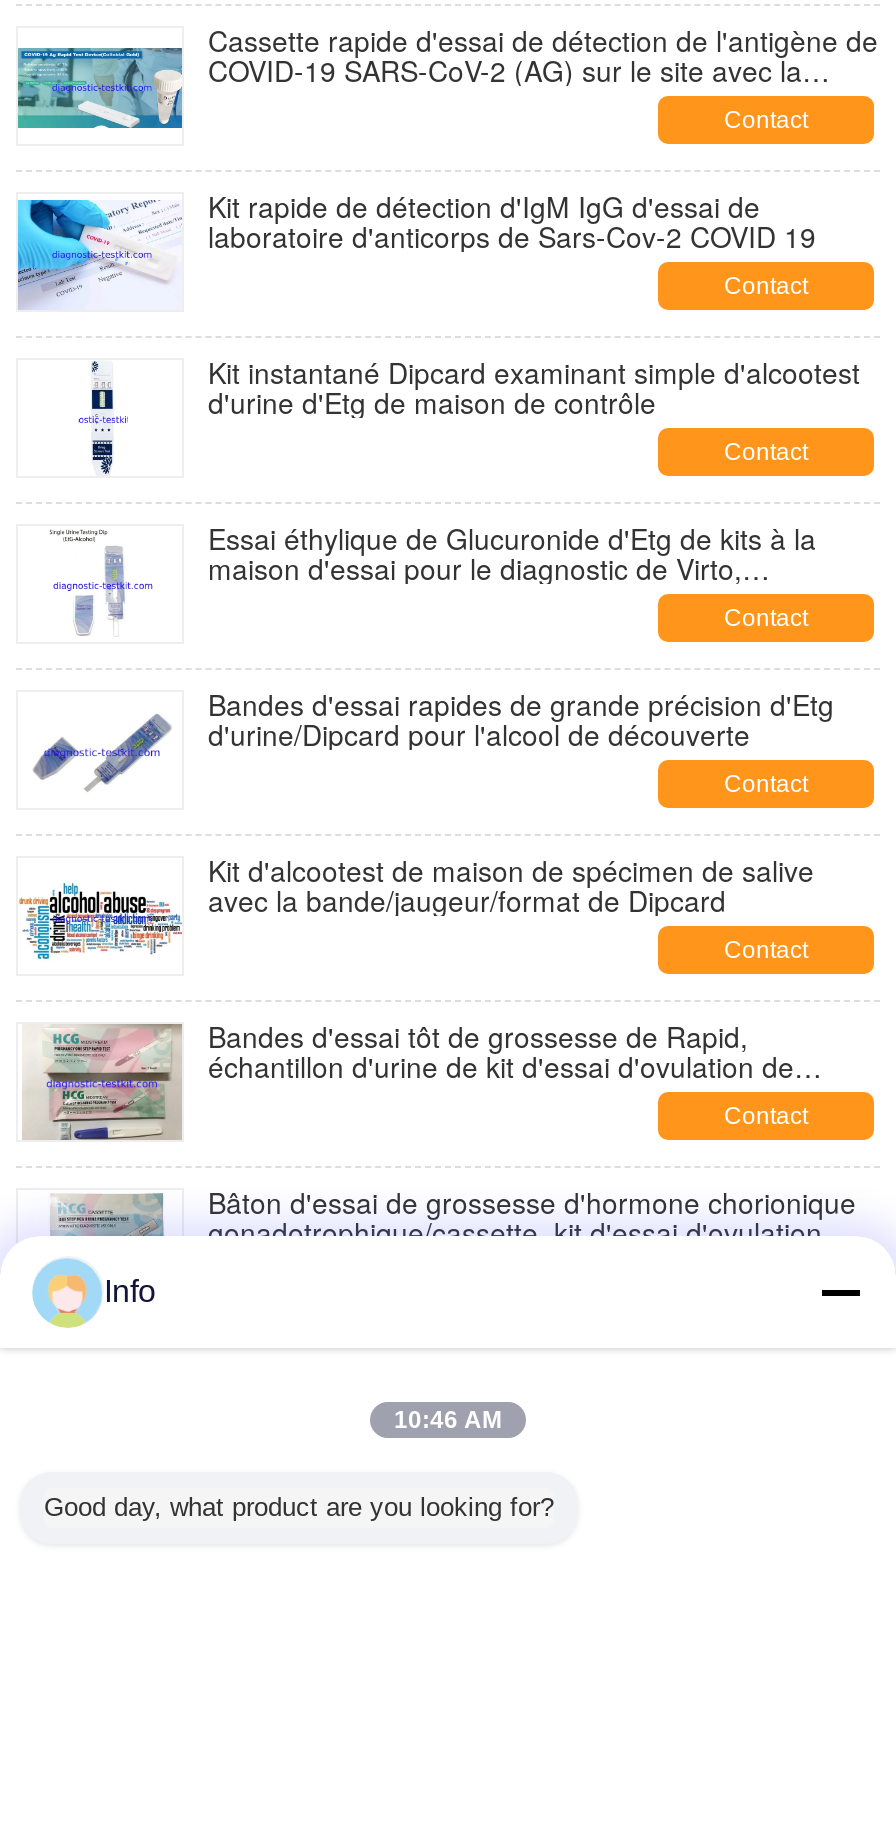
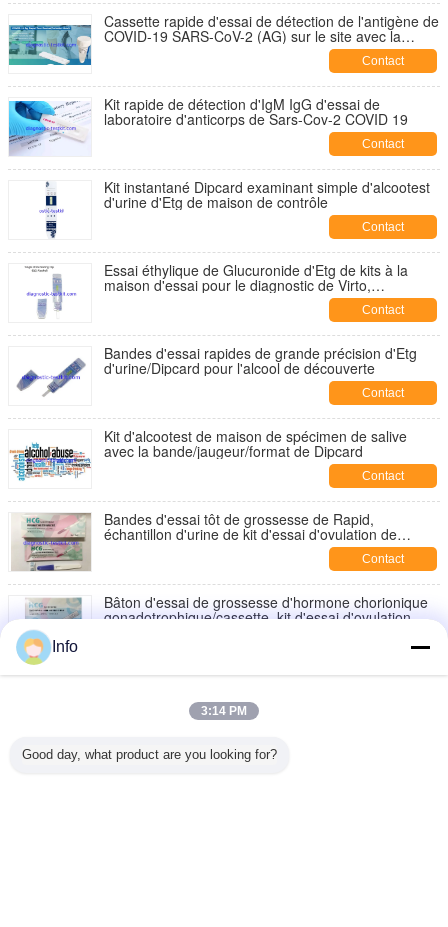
[394,1406,502,1434] 10:46 AM -> [201,704,247,718] 3:14 PM

